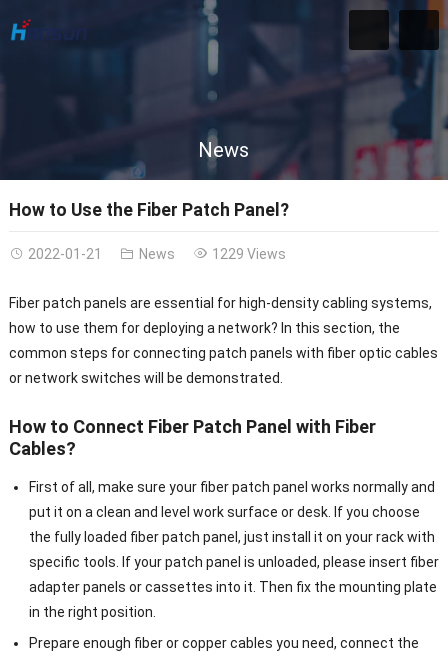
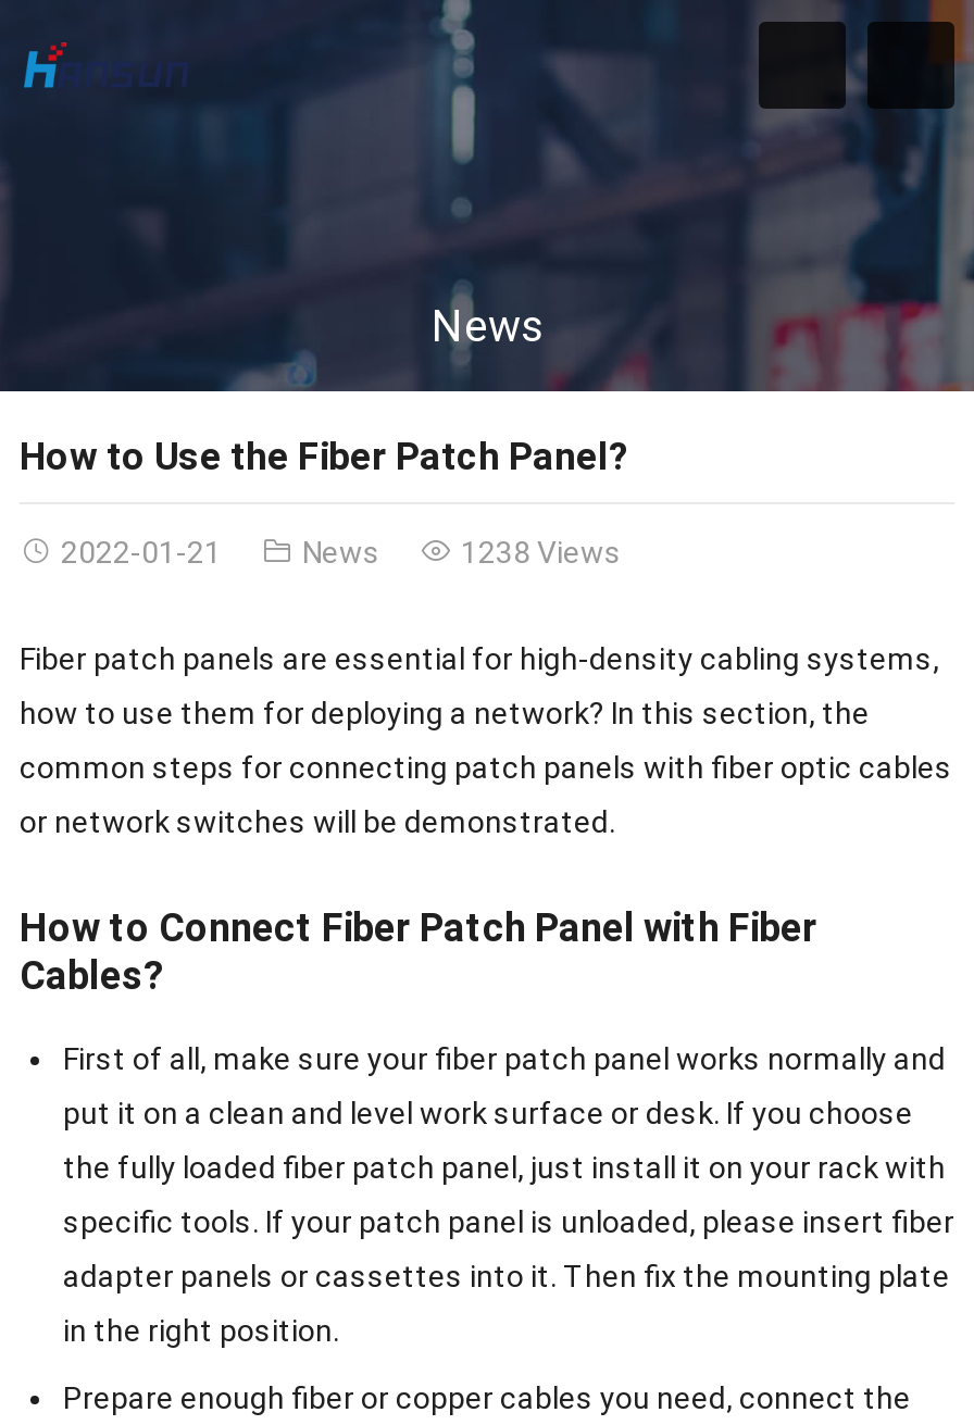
[212,246,286,262] 1229 Views -> [461,535,622,570] 1238 Views

